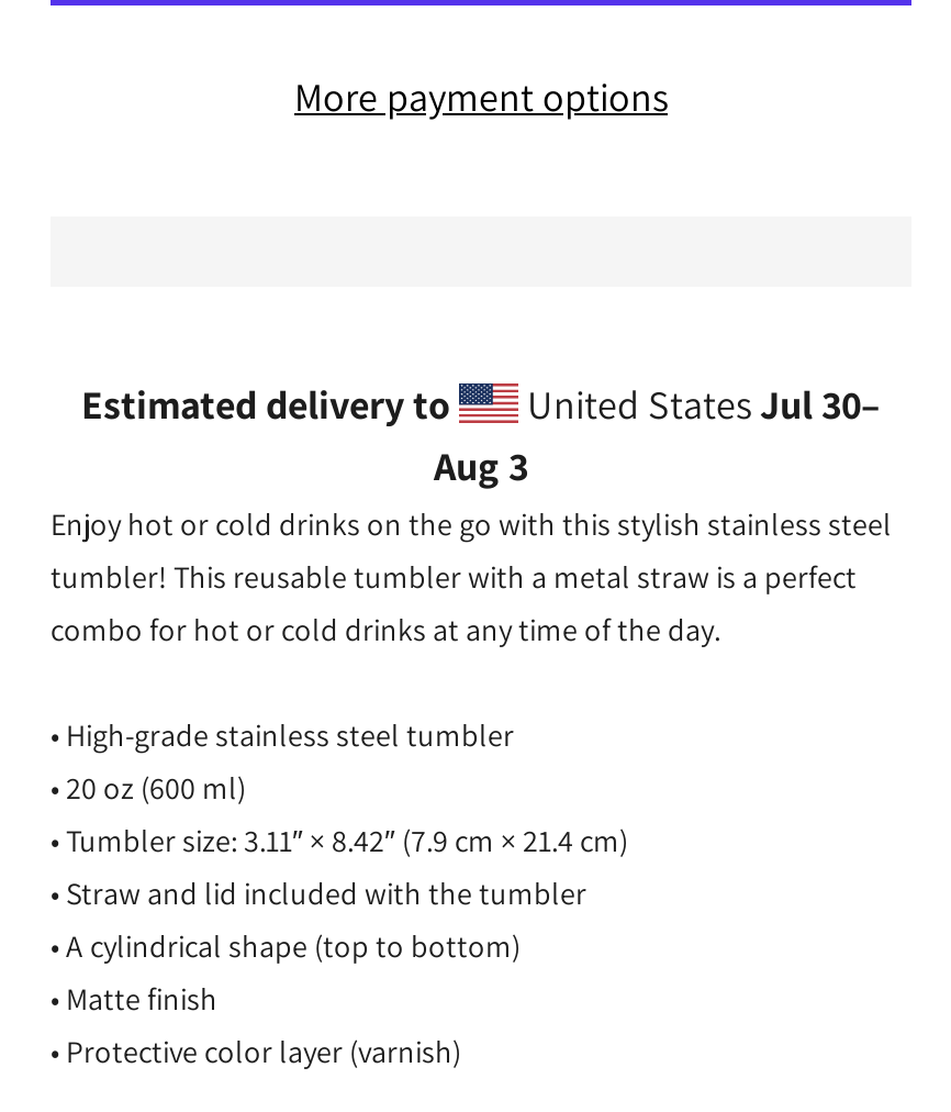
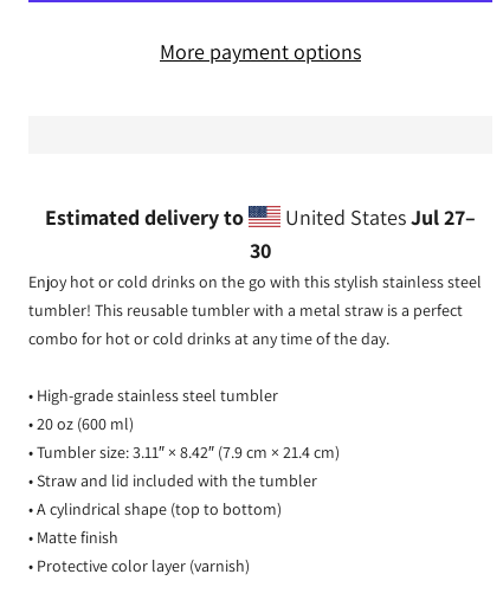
[434,380,881,492] United States Jul 30– | Aug 3 -> [250,204,476,264] United States Jul 27– | 30

